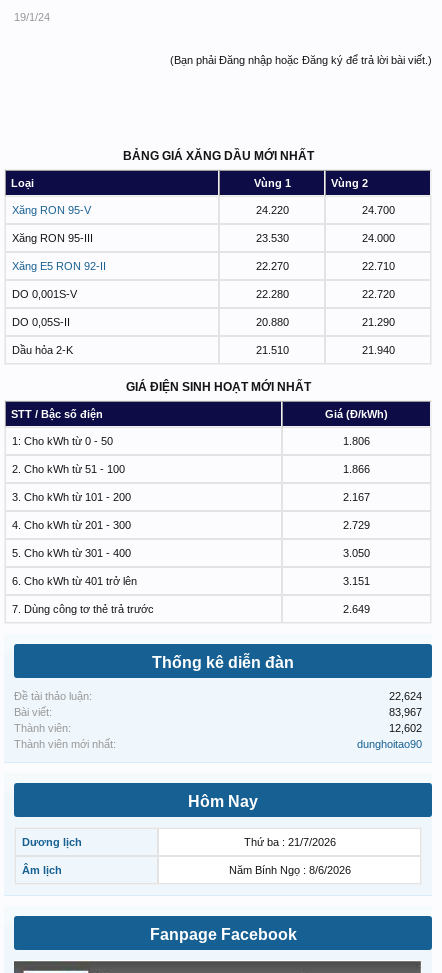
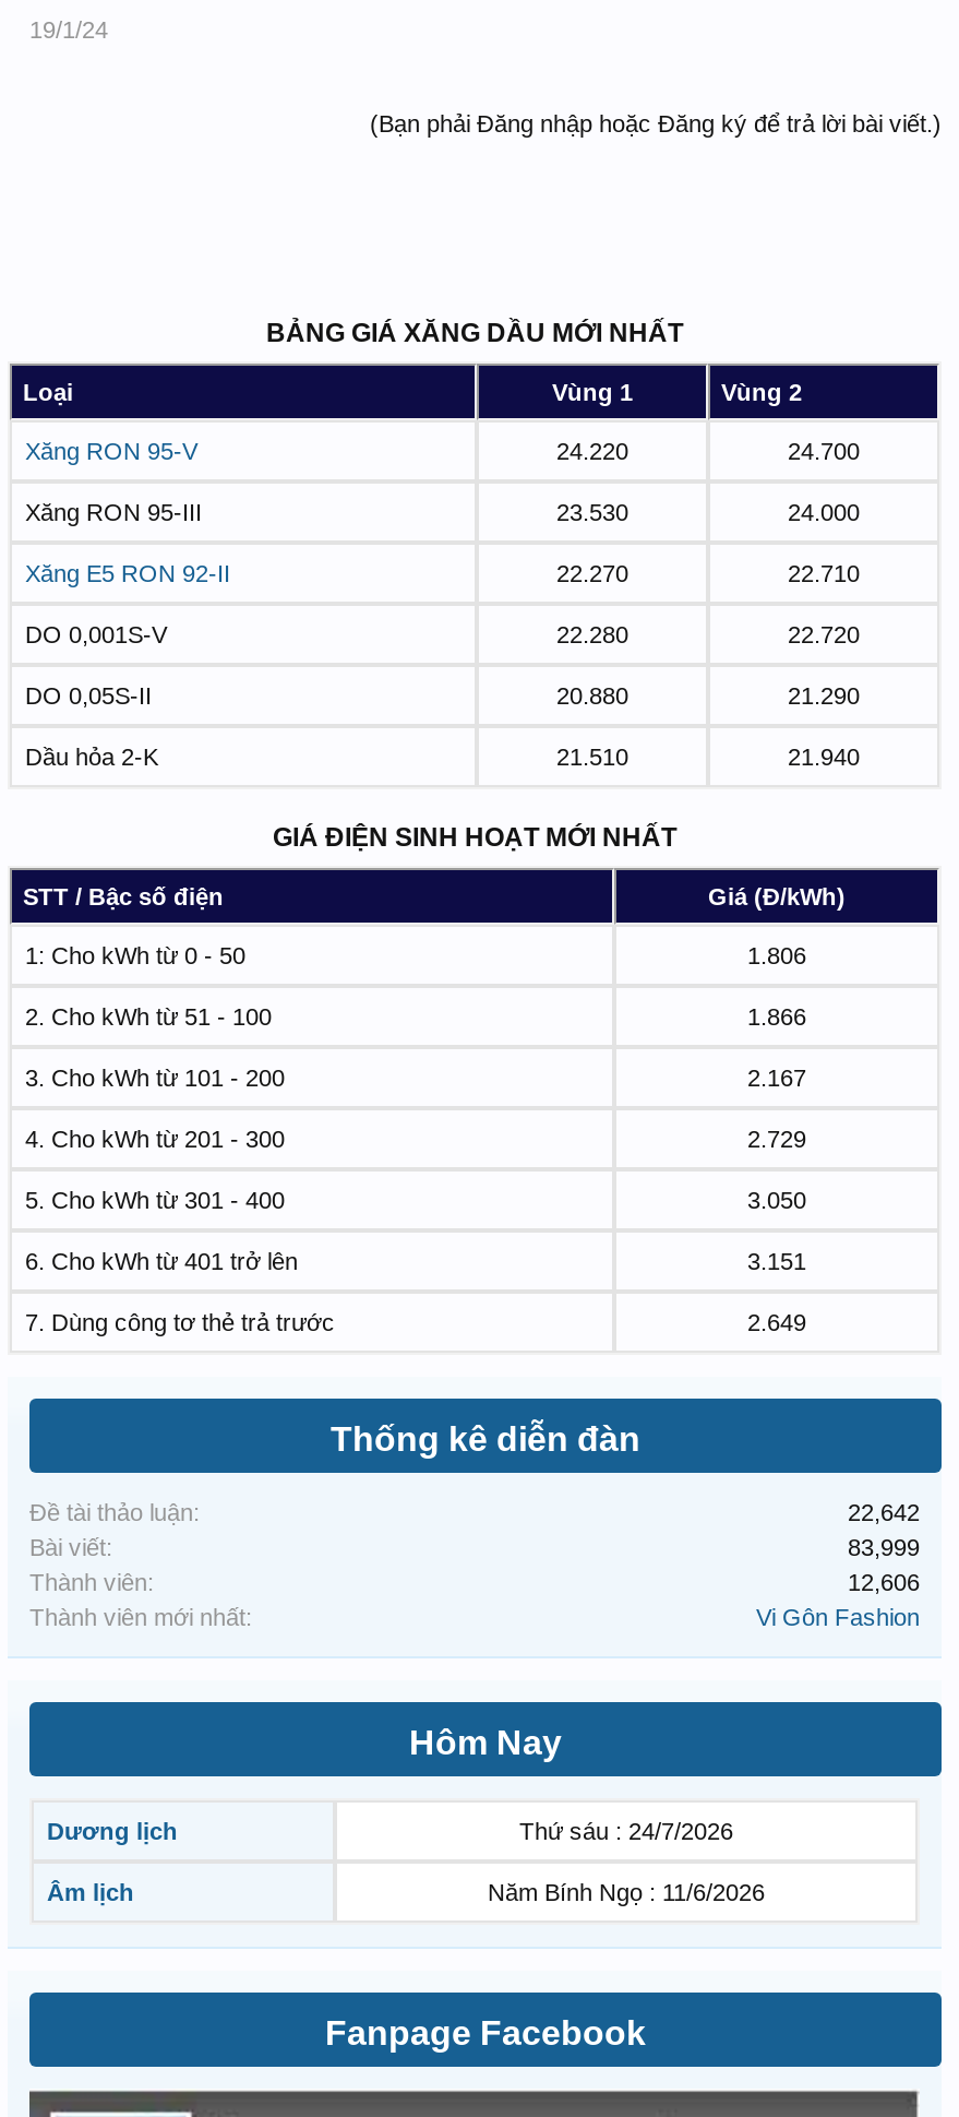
[389,690,422,702] 22,624 -> [848,1499,920,1526] 22,642
[389,706,422,718] 83,967 -> [848,1534,920,1561] 83,999
[389,722,422,734] 12,602 -> [848,1569,920,1596] 12,606
[357,738,422,750] dunghoitao90 -> [756,1604,920,1630] Vi Gôn Fashion
[243,836,335,848] Thứ ba : 21/7/2026 -> [519,1818,733,1844] Thứ sáu : 24/7/2026
[228,864,350,876] Năm Bính Ngọ : 8/6/2026 -> [488,1879,765,1906] Năm Bính Ngọ : 11/6/2026

